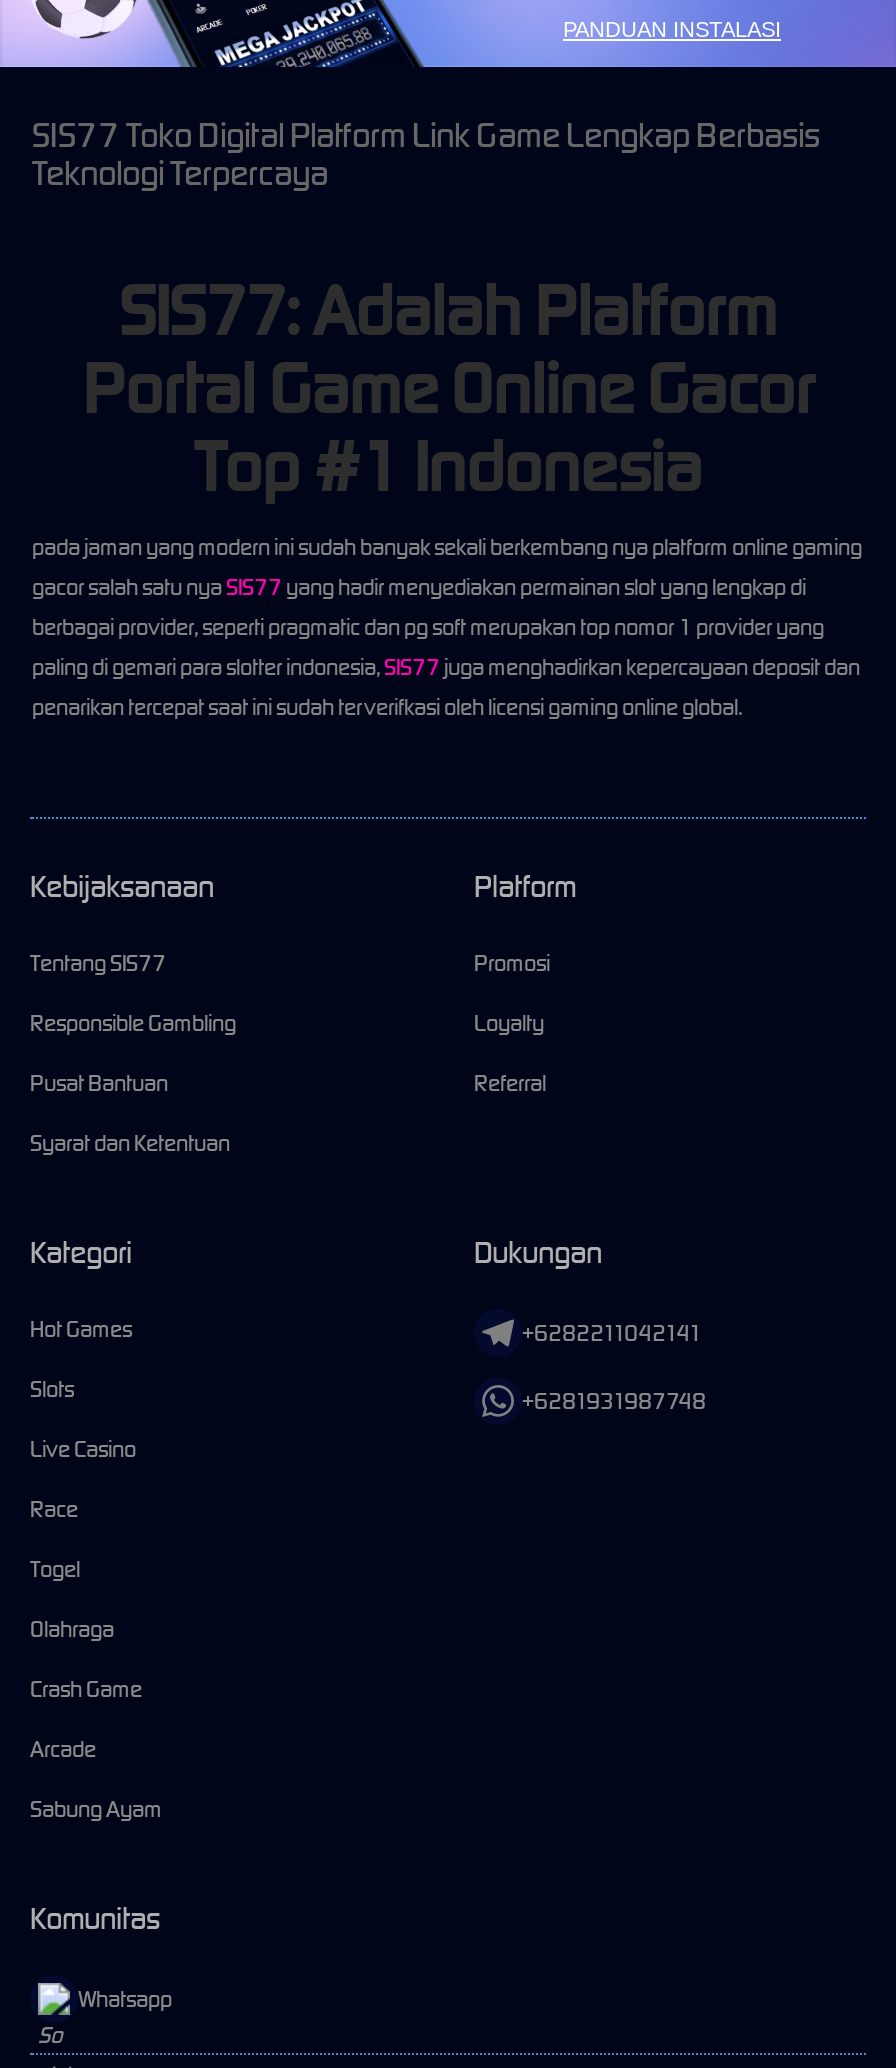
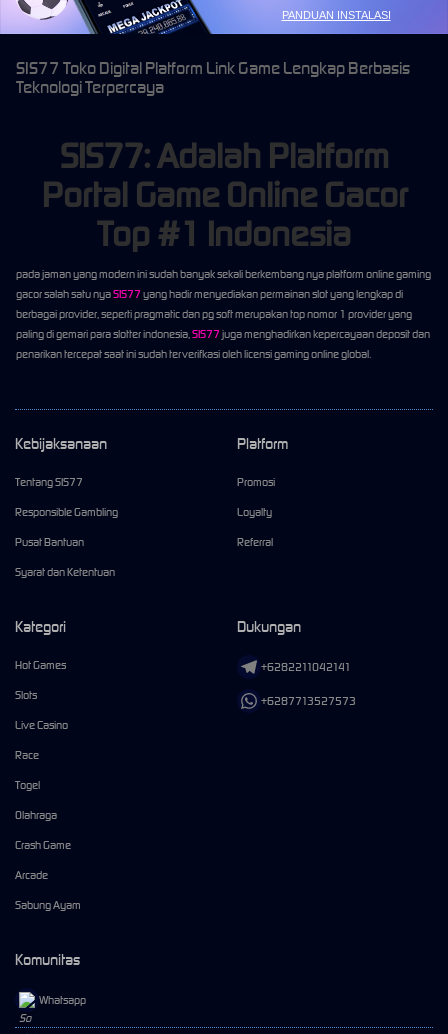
[522,1387,706,1415] +6281931987748 -> [261,694,356,708] +6287713527573

